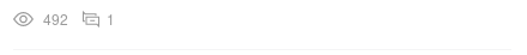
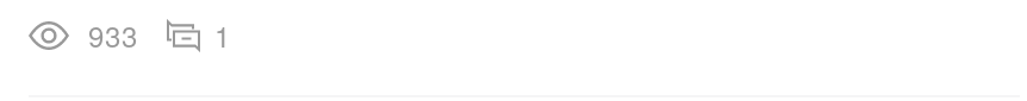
[43,8,115,29] 492 1 -> [88,14,231,55] 933 1

